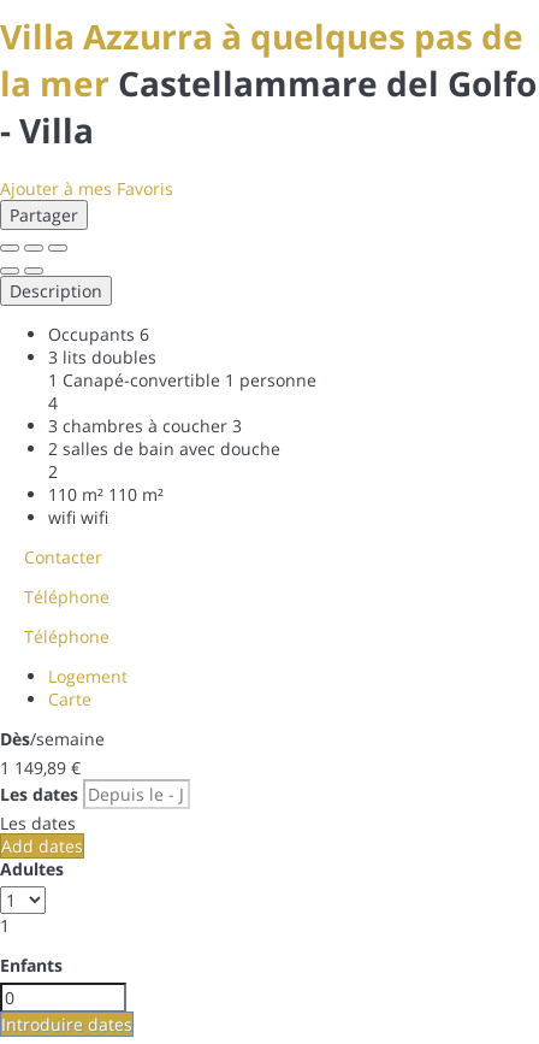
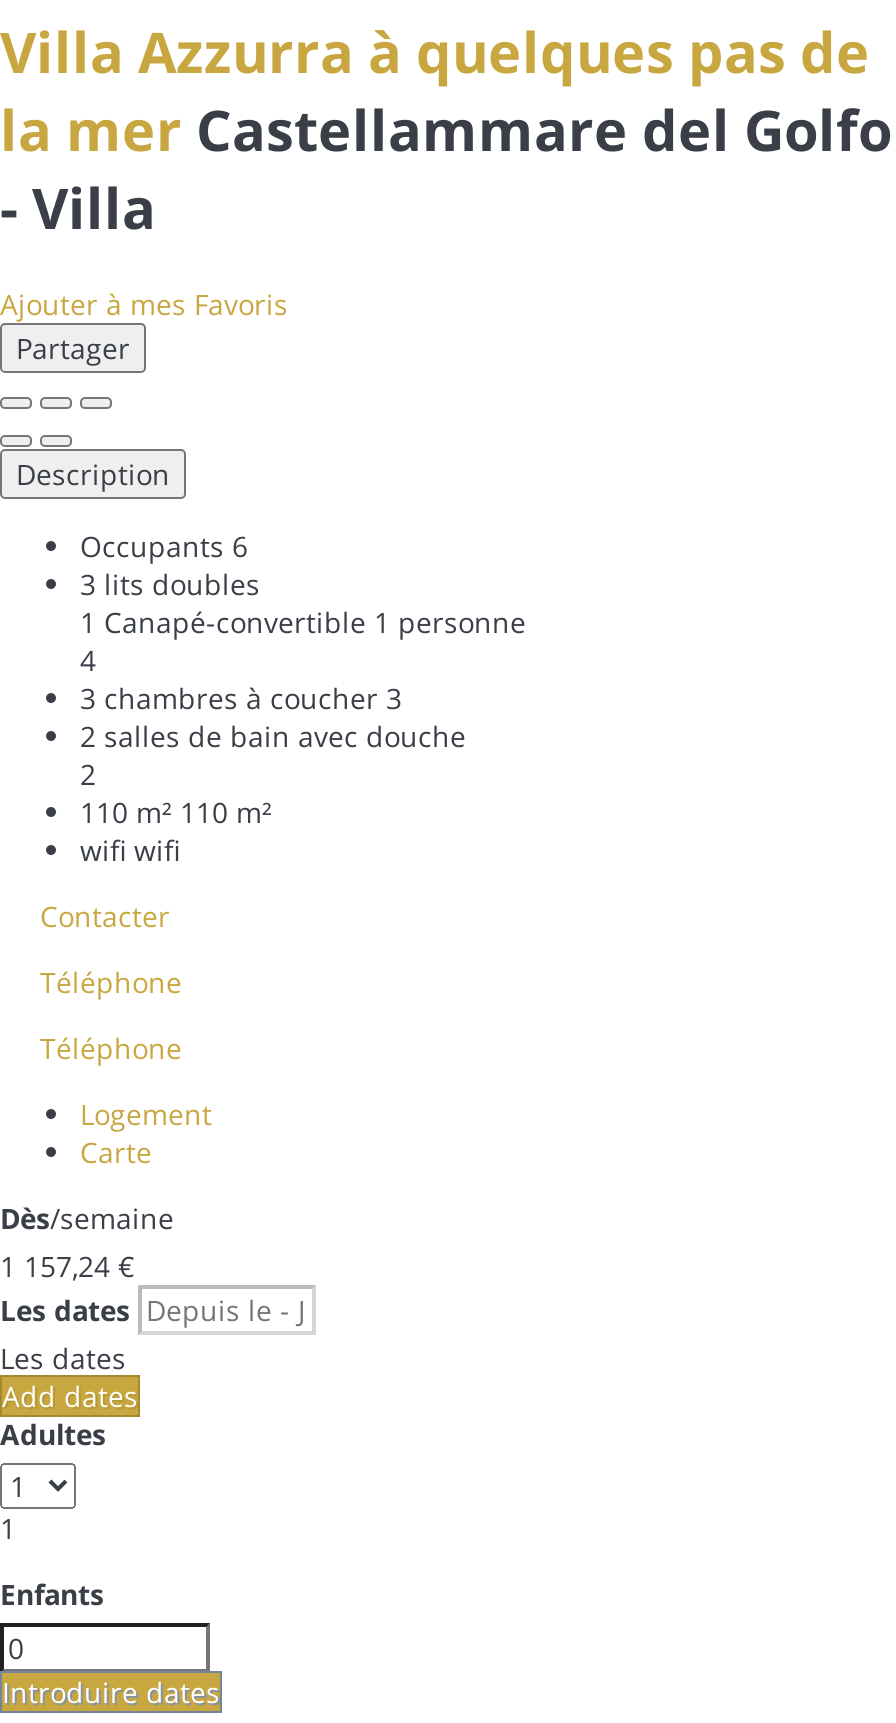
[0,756,81,778] 1 149,89 € -> [0,1246,134,1284] 1 157,24 €

